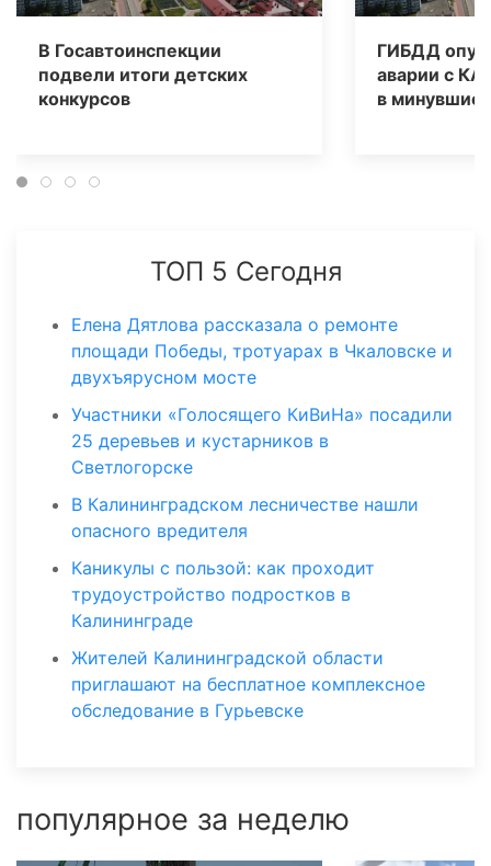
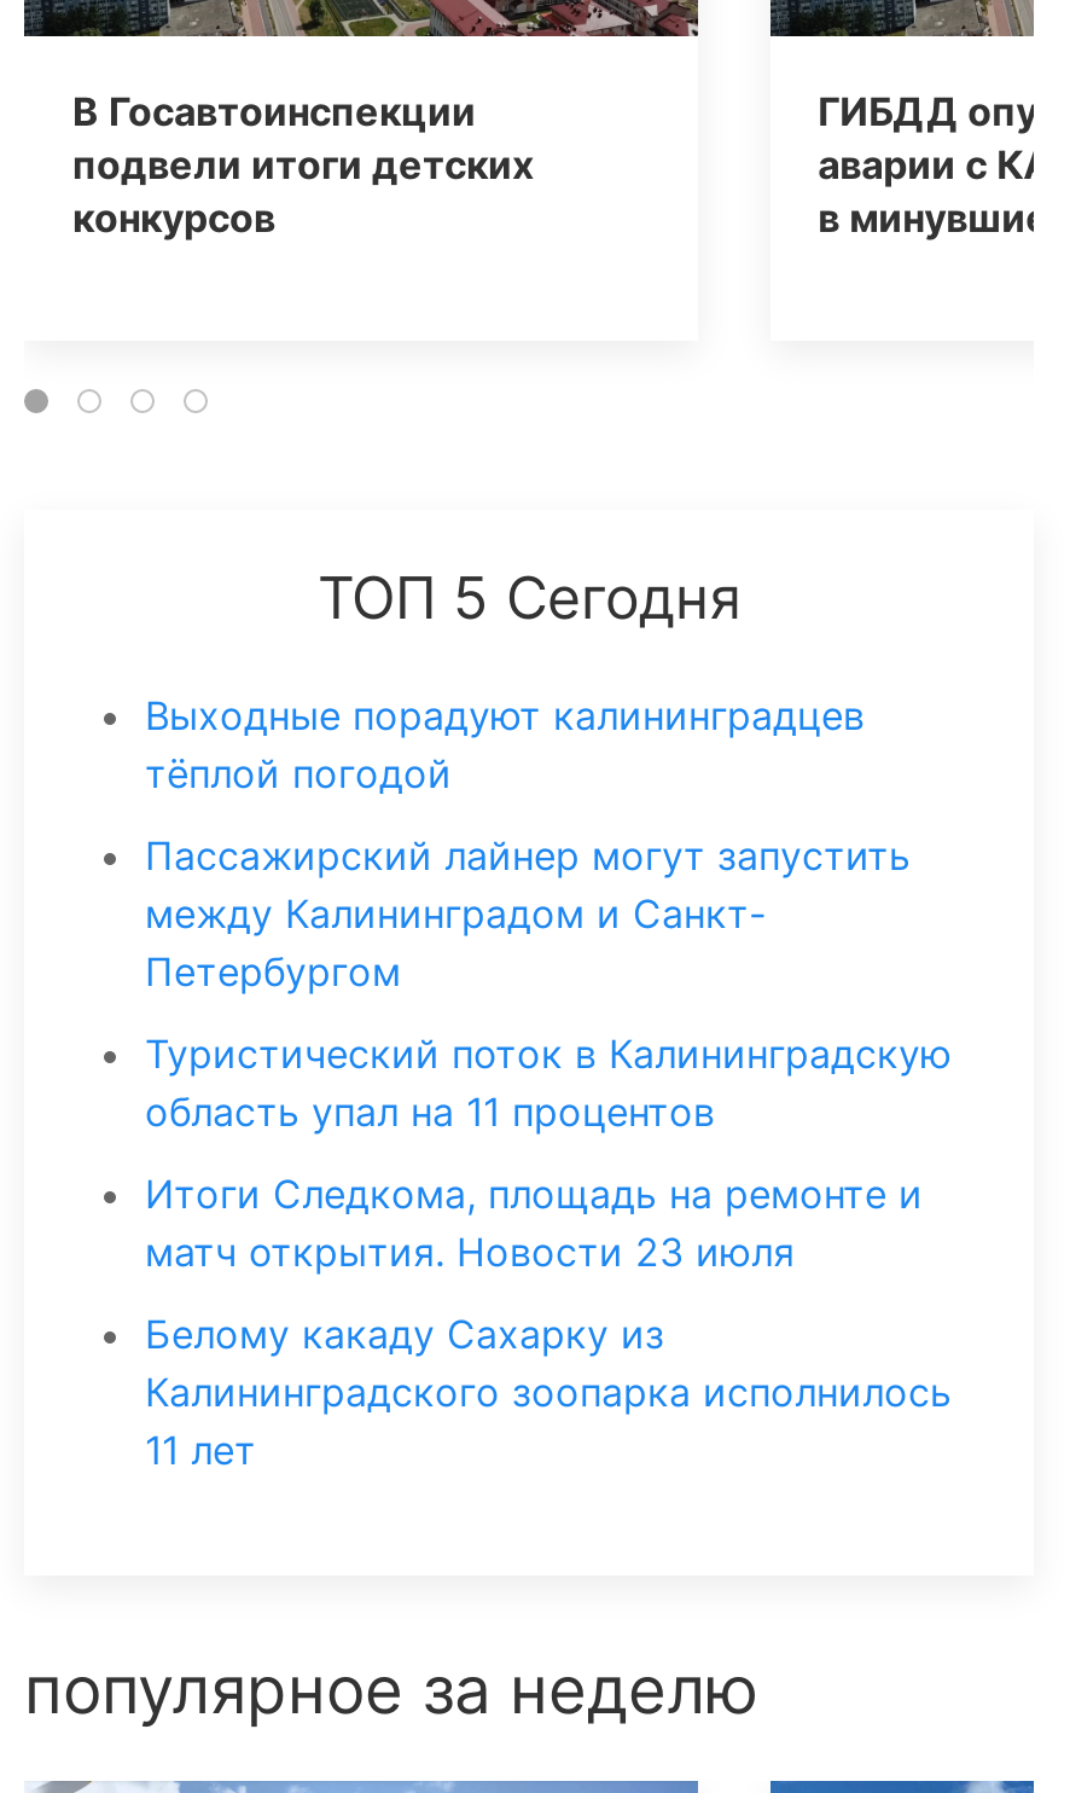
[71,314,453,388] Елена Дятлова рассказала о ремонте | площади Победы, тротуарах в Чкаловске и | двухъярусном мосте -> [145,692,865,798] Выходные порадуют калининградцев | тёплой погодой
[71,404,453,478] Участники «Голосящего КиВиНа» посадили | 25 деревьев и кустарников в | Светлогорске -> [145,832,911,996] Пассажирский лайнер могут запустить | между Калининградом и Санкт- | Петербургом
[71,494,419,542] В Калининградском лесничестве нашли | опасного вредителя -> [145,1030,952,1136] Туристический поток в Калининградскую | область упал на 11 процентов
[71,557,375,632] Каникулы с пользой: как проходит | трудоустройство подростков в | Калининграде -> [145,1170,923,1276] Итоги Следкома, площадь на ремонте и | матч открытия. Новости 23 июля
[71,647,425,722] Жителей Калининградской области | приглашают на бесплатное комплексное | обследование в Гурьевске -> [145,1310,952,1475] Белому какаду Сахарку из | Калининградского зоопарка исполнилось | 11 лет

